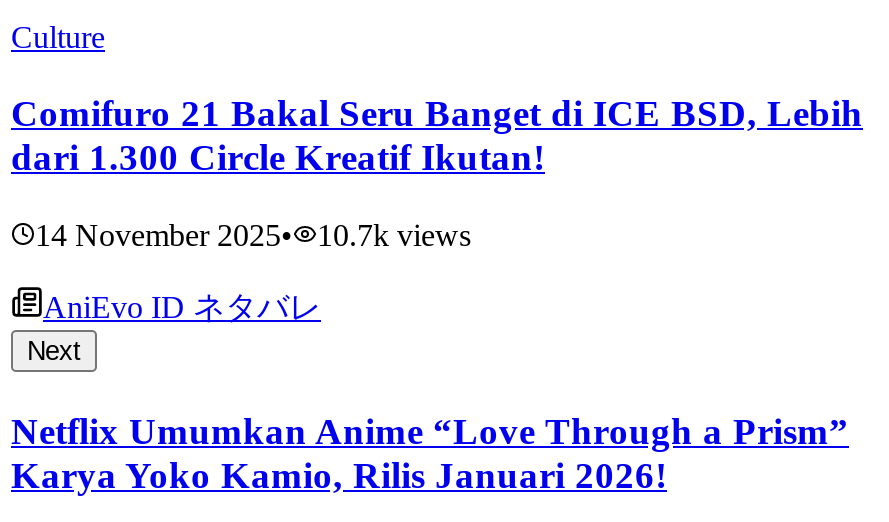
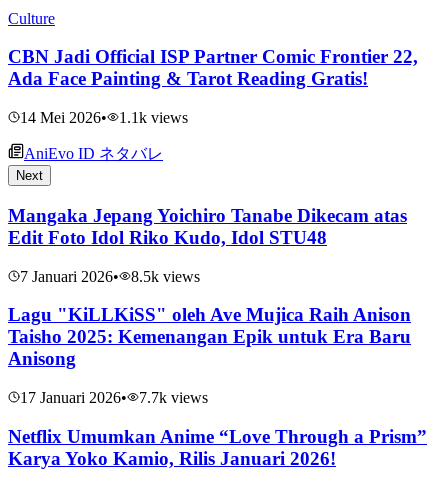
[11,93,863,179] Comifuro 21 Bakal Seru Banget di ICE BSD, Lebih | dari 1.300 Circle Kreatif Ikutan! -> [8,46,418,89] CBN Jadi Official ISP Partner Comic Frontier 22, | Ada Face Painting & Tarot Reading Gratis!
[35,218,471,252] 14 November 2025• | 10.7k views -> [20,109,188,126] 14 Mei 2026• | 1.1k views
none -> [8,205,411,406] Mangaka Jepang Yoichiro Tanabe Dikecam atas | Edit Foto Idol Riko Kudo, Idol STU48 | 7 Januari 2026• | 8.5k views | Lagu "KiLLKiSS" oleh Ave Mujica Raih Anison | Taisho 2025: Kemenangan Epik untuk Era Baru | Anisong | 17 Januari 2026• | 7.7k views

